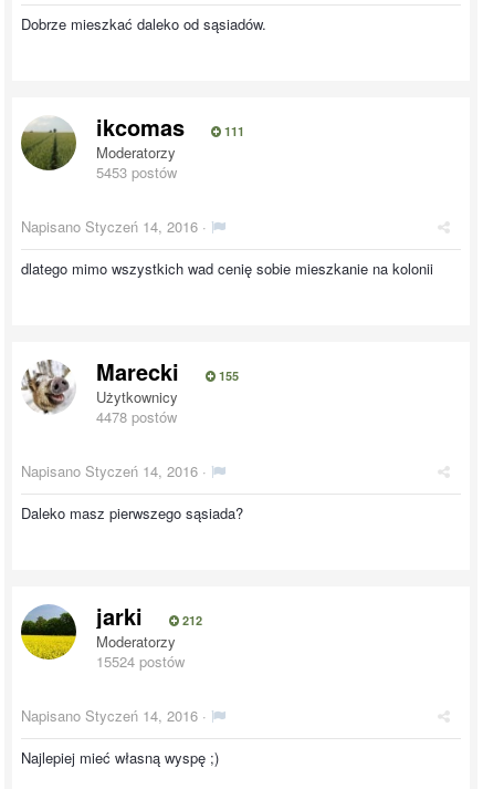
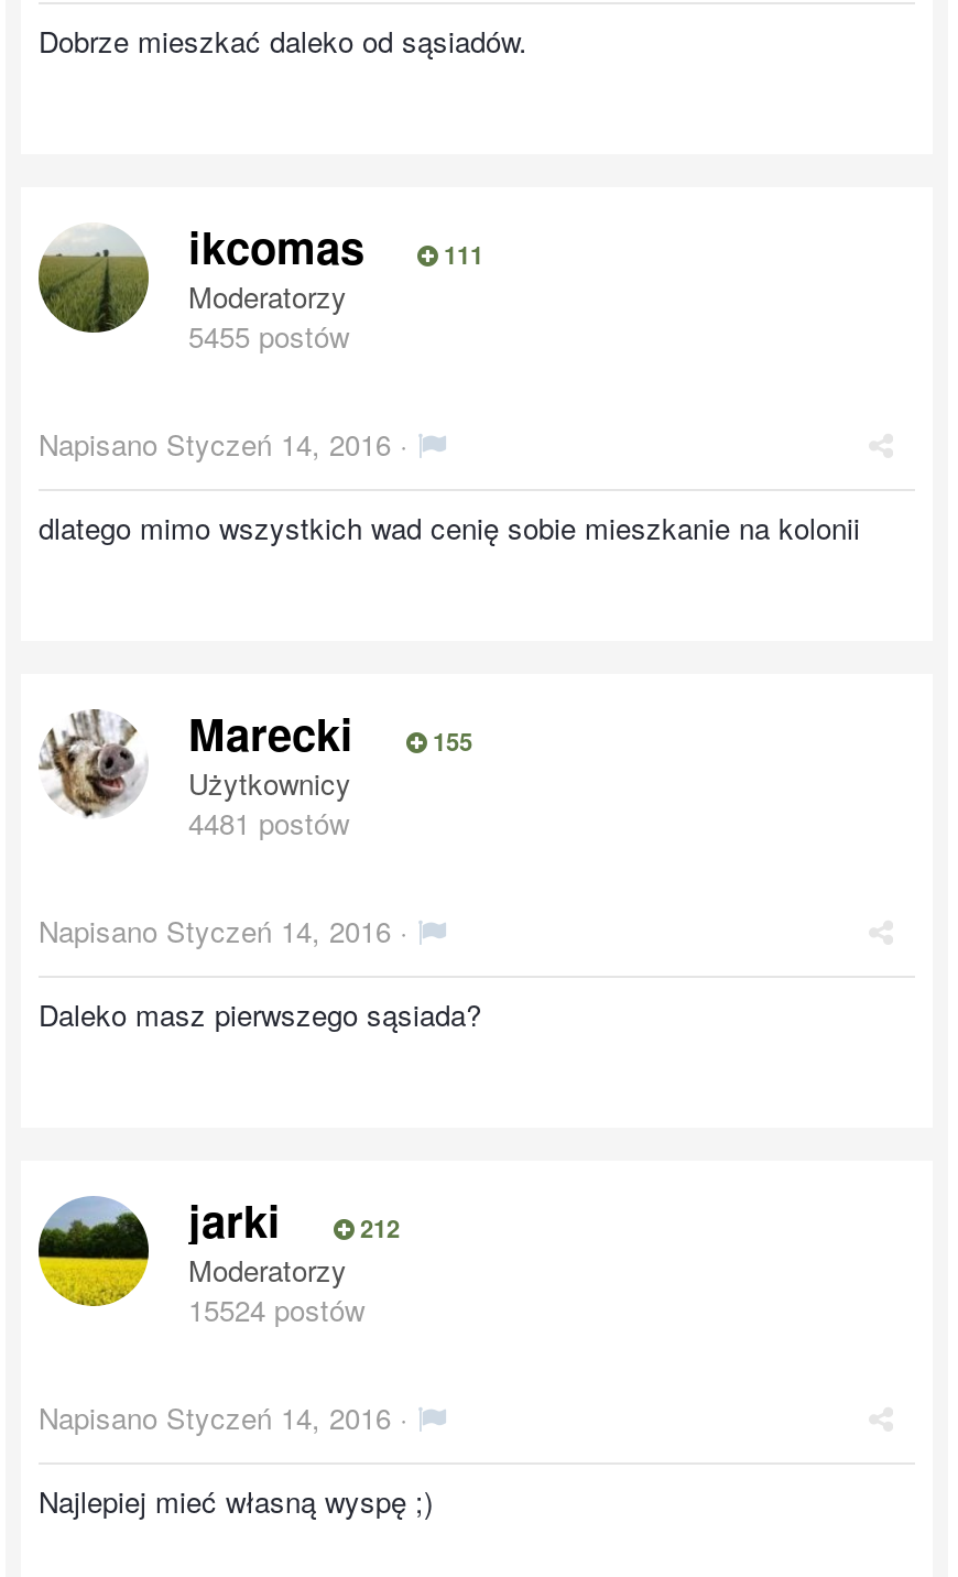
[96,161,177,182] 5453 postów -> [188,314,349,356] 5455 postów
[96,406,177,427] 4478 postów -> [188,801,349,843] 4481 postów

